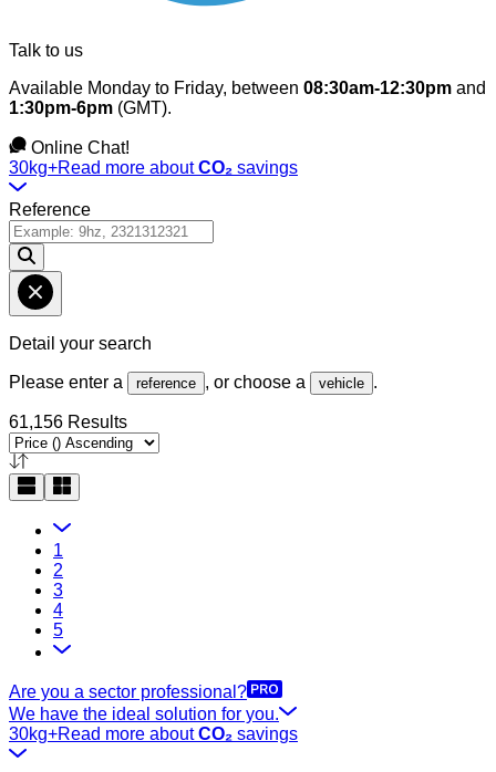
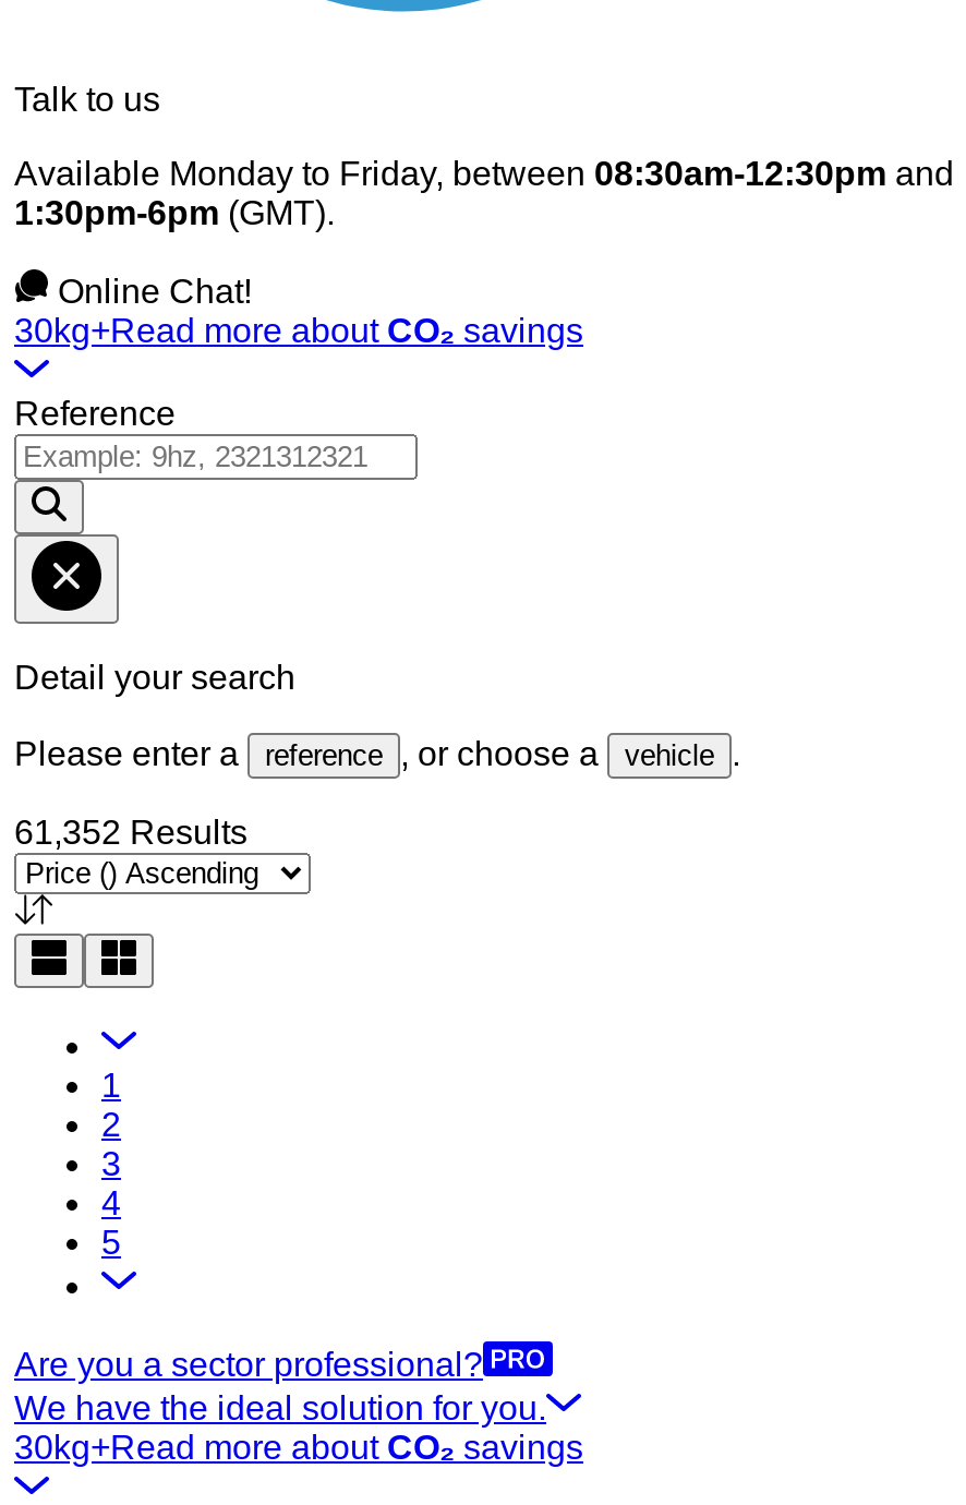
[9,413,127,431] 61,156 Results -> [14,814,247,851] 61,352 Results

